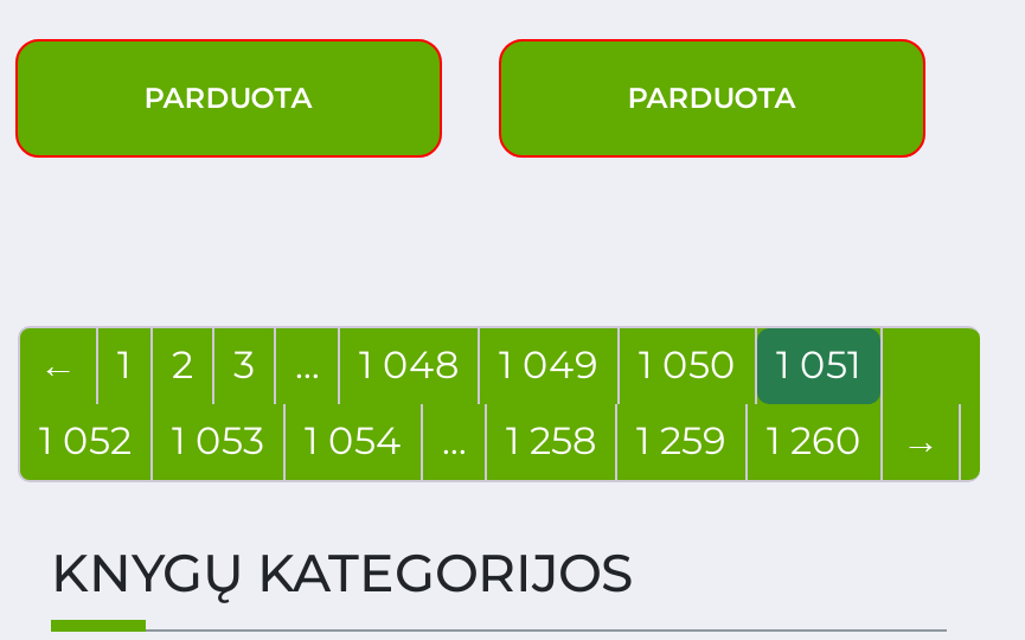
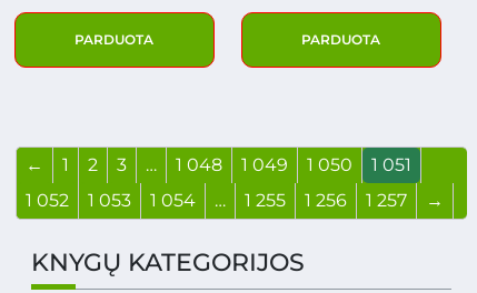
[506,418,596,463] 1 258 -> [245,189,286,211] 1 255
[636,418,726,463] 1 259 -> [305,189,347,211] 1 256
[767,418,861,463] 1 260 -> [366,189,407,211] 1 257

